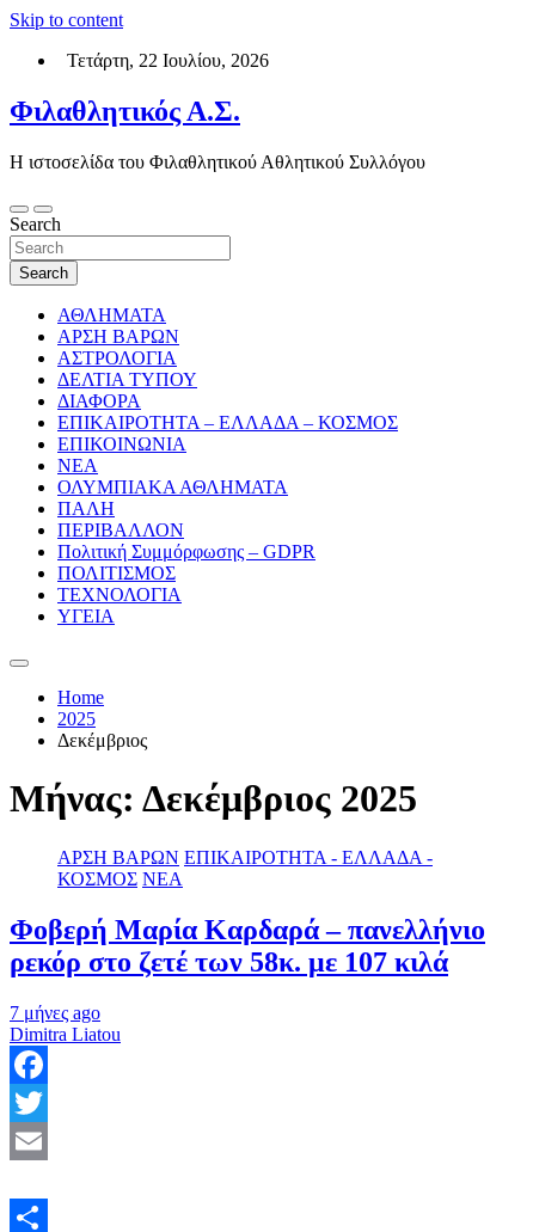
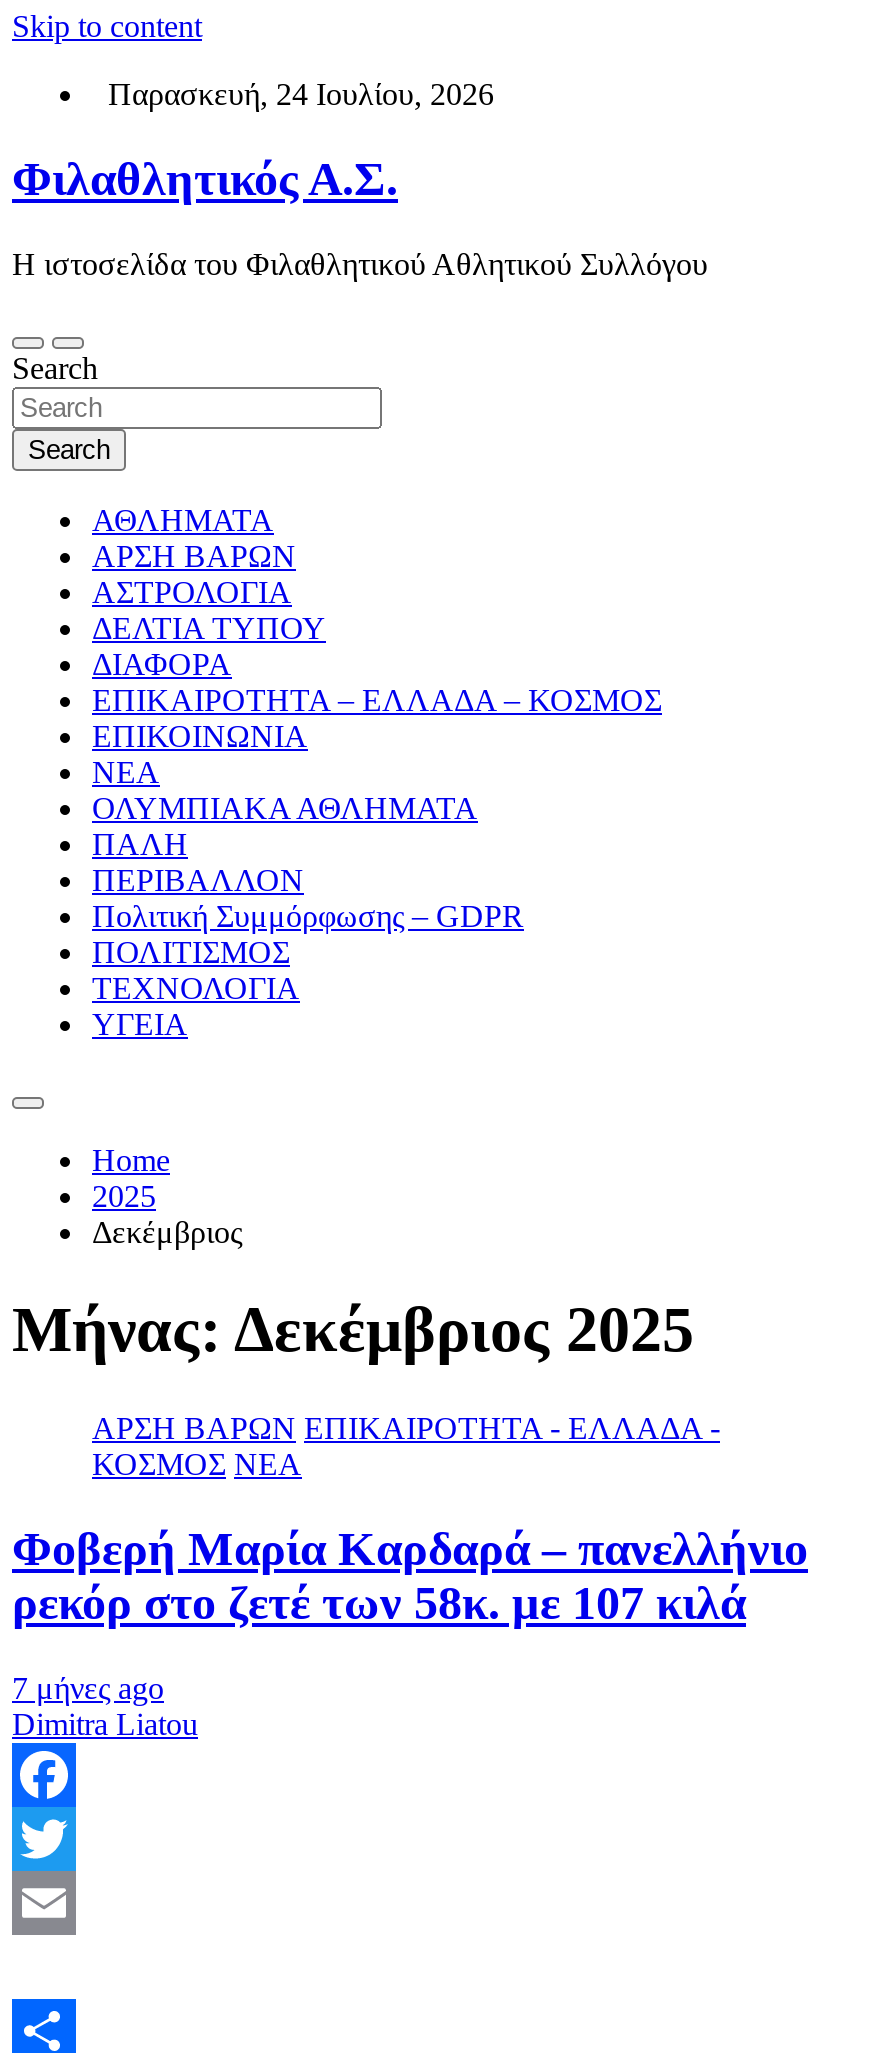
[57,50,269,71] Τετάρτη, 22 Ιουλίου, 2026 -> [92,77,494,111] Παρασκευή, 24 Ιουλίου, 2026

